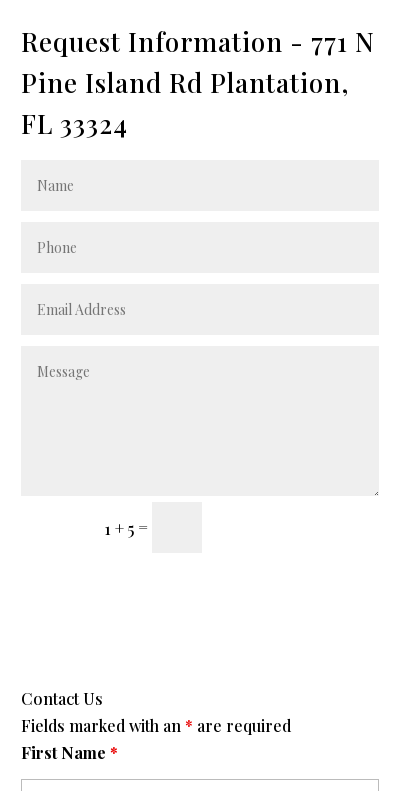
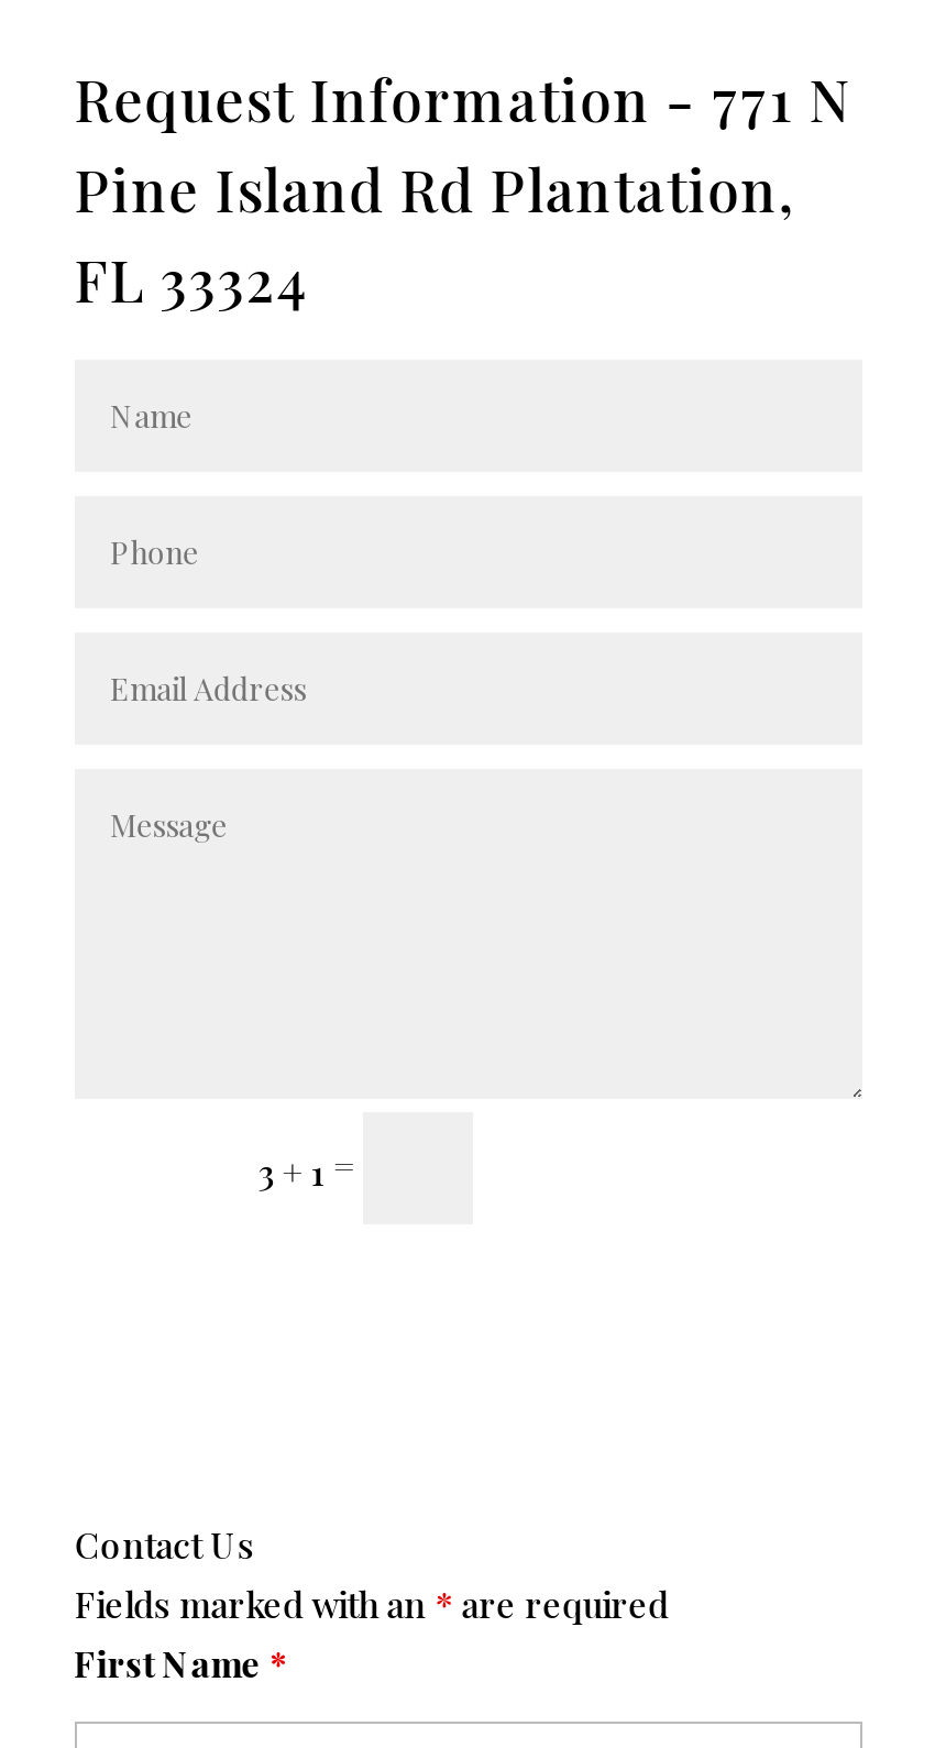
[105,516,152,539] 1 + 5 = -> [258,1142,363,1193] 3 + 1 =

